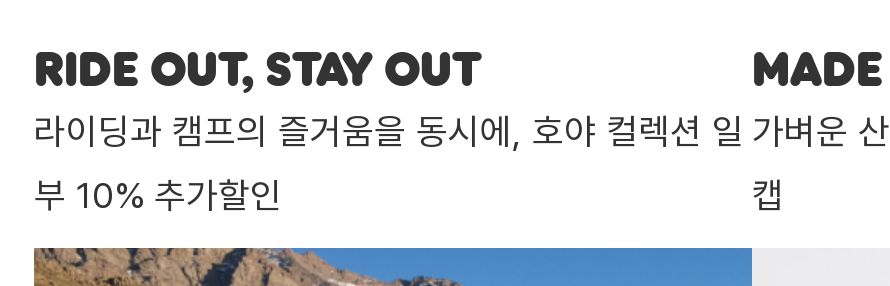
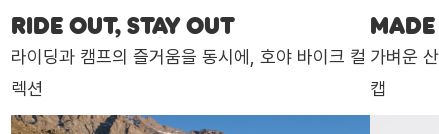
[34,110,744,152] 라이딩과 캠프의 즐거움을 동시에, 호야 컬렉션 일 -> [11,46,366,67] 라이딩과 캠프의 즐거움을 동시에, 호야 바이크 컬
[34,174,282,216] 부 10% 추가할인 -> [11,78,43,99] 렉션

